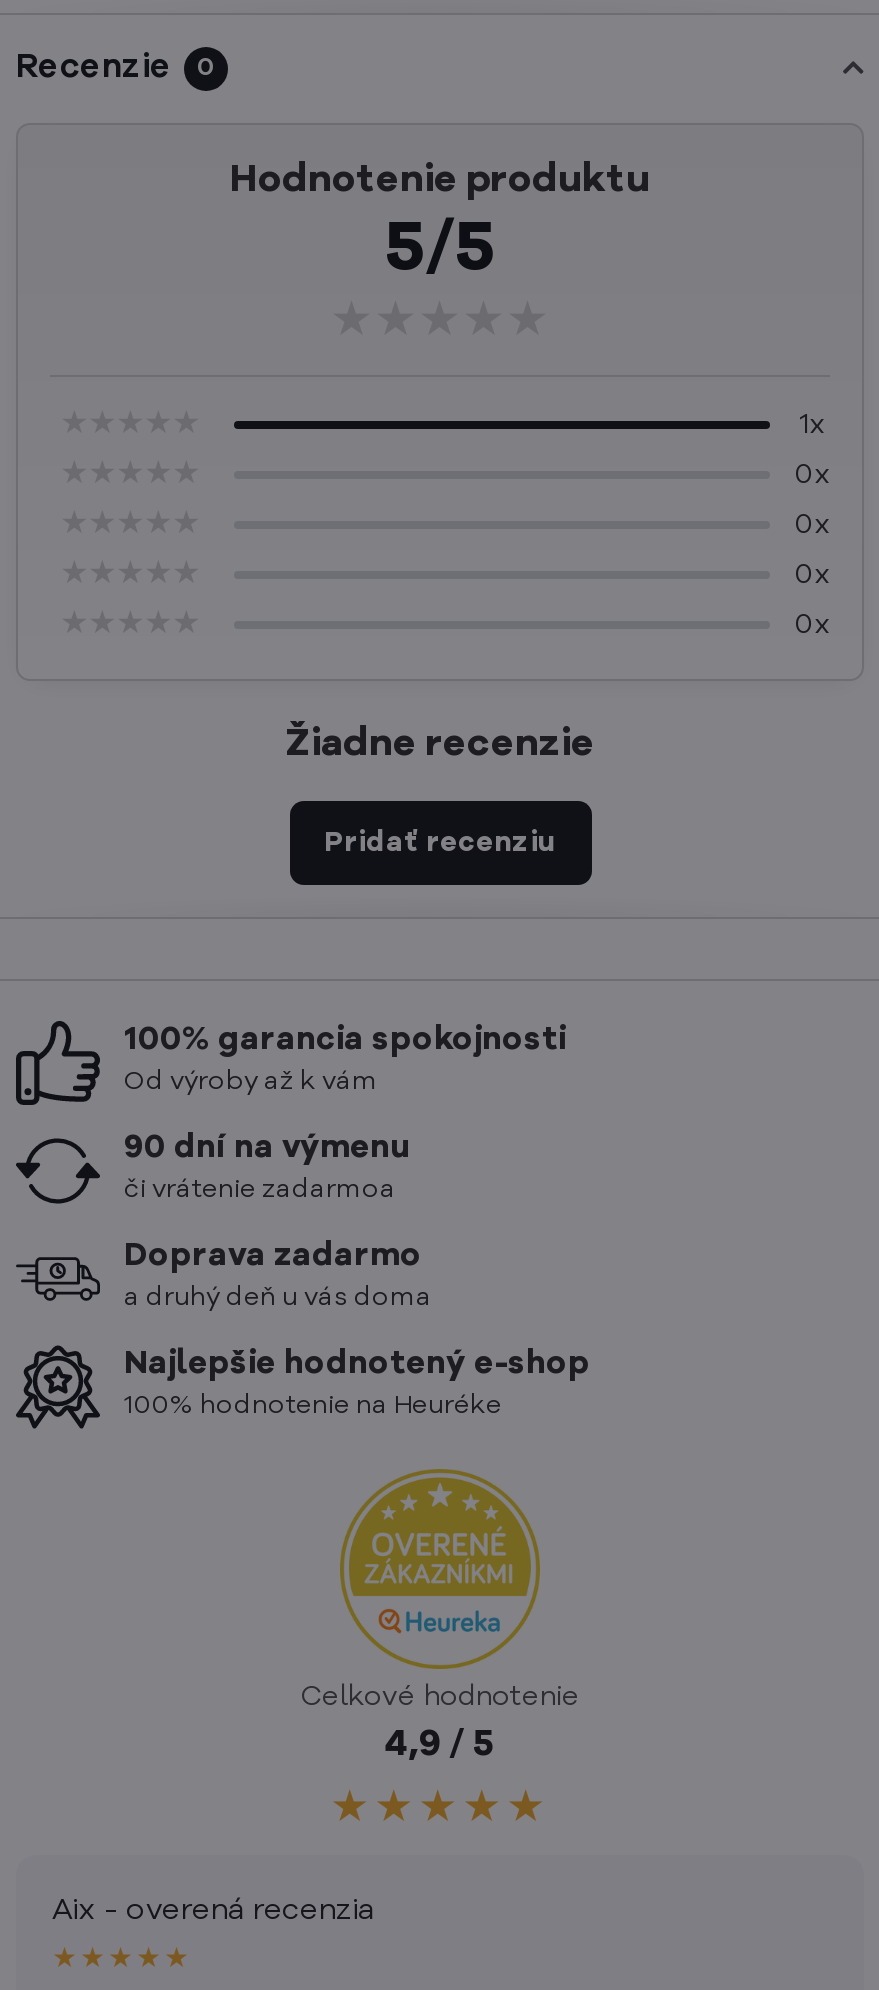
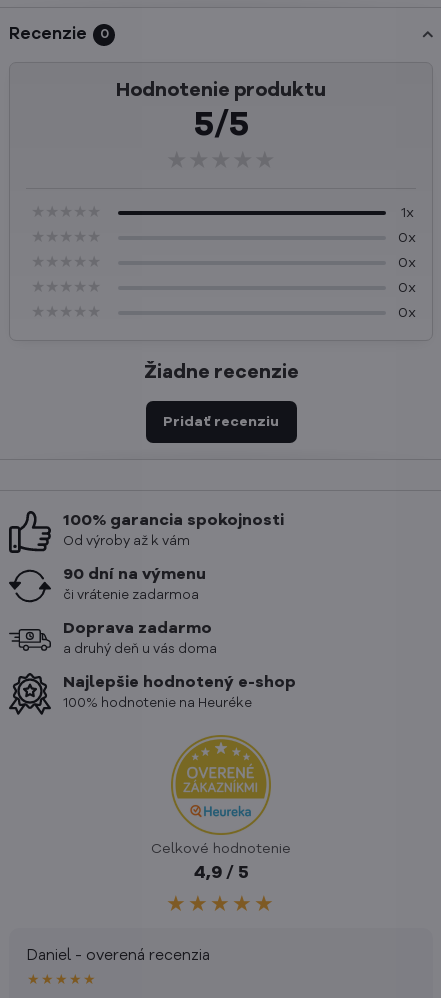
[52,1897,374,1927] Aix - overená recenzia -> [27,949,210,964] Daniel - overená recenzia

